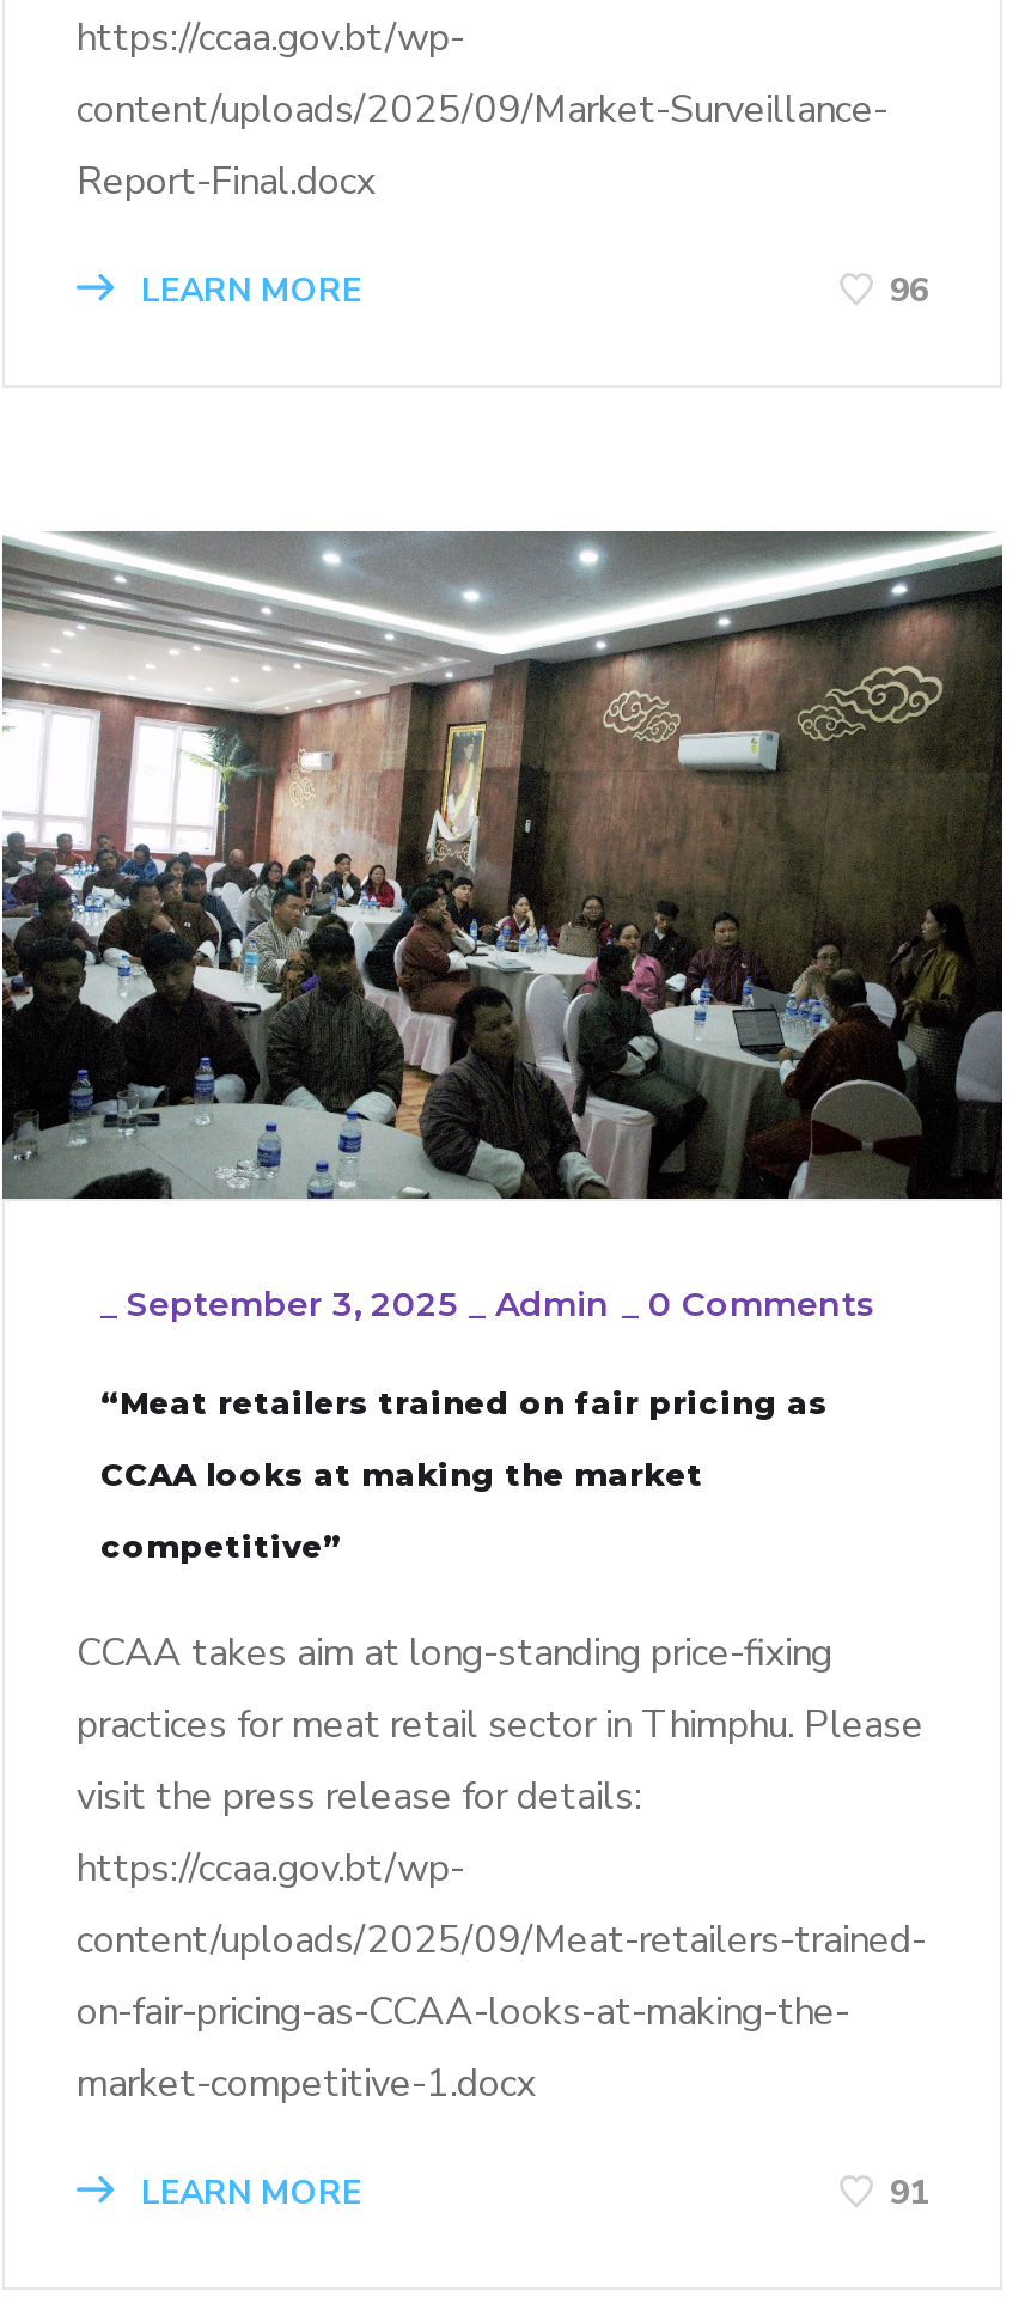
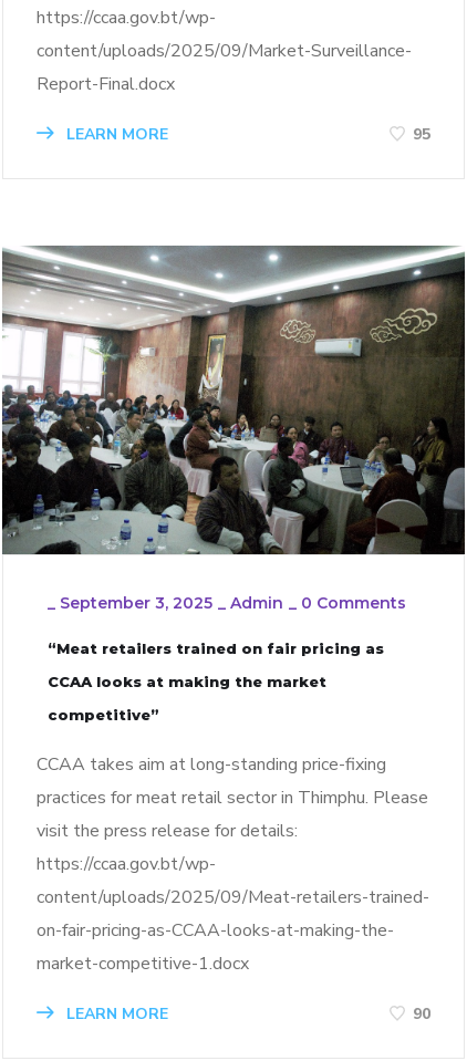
[890,268,928,313] 96 -> [413,124,430,145] 95
[890,2169,928,2215] 91 -> [413,1003,430,1024] 90

